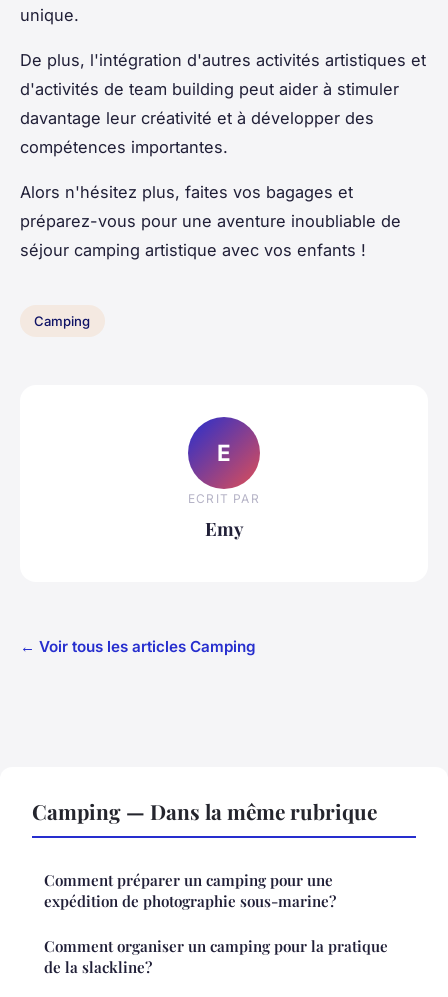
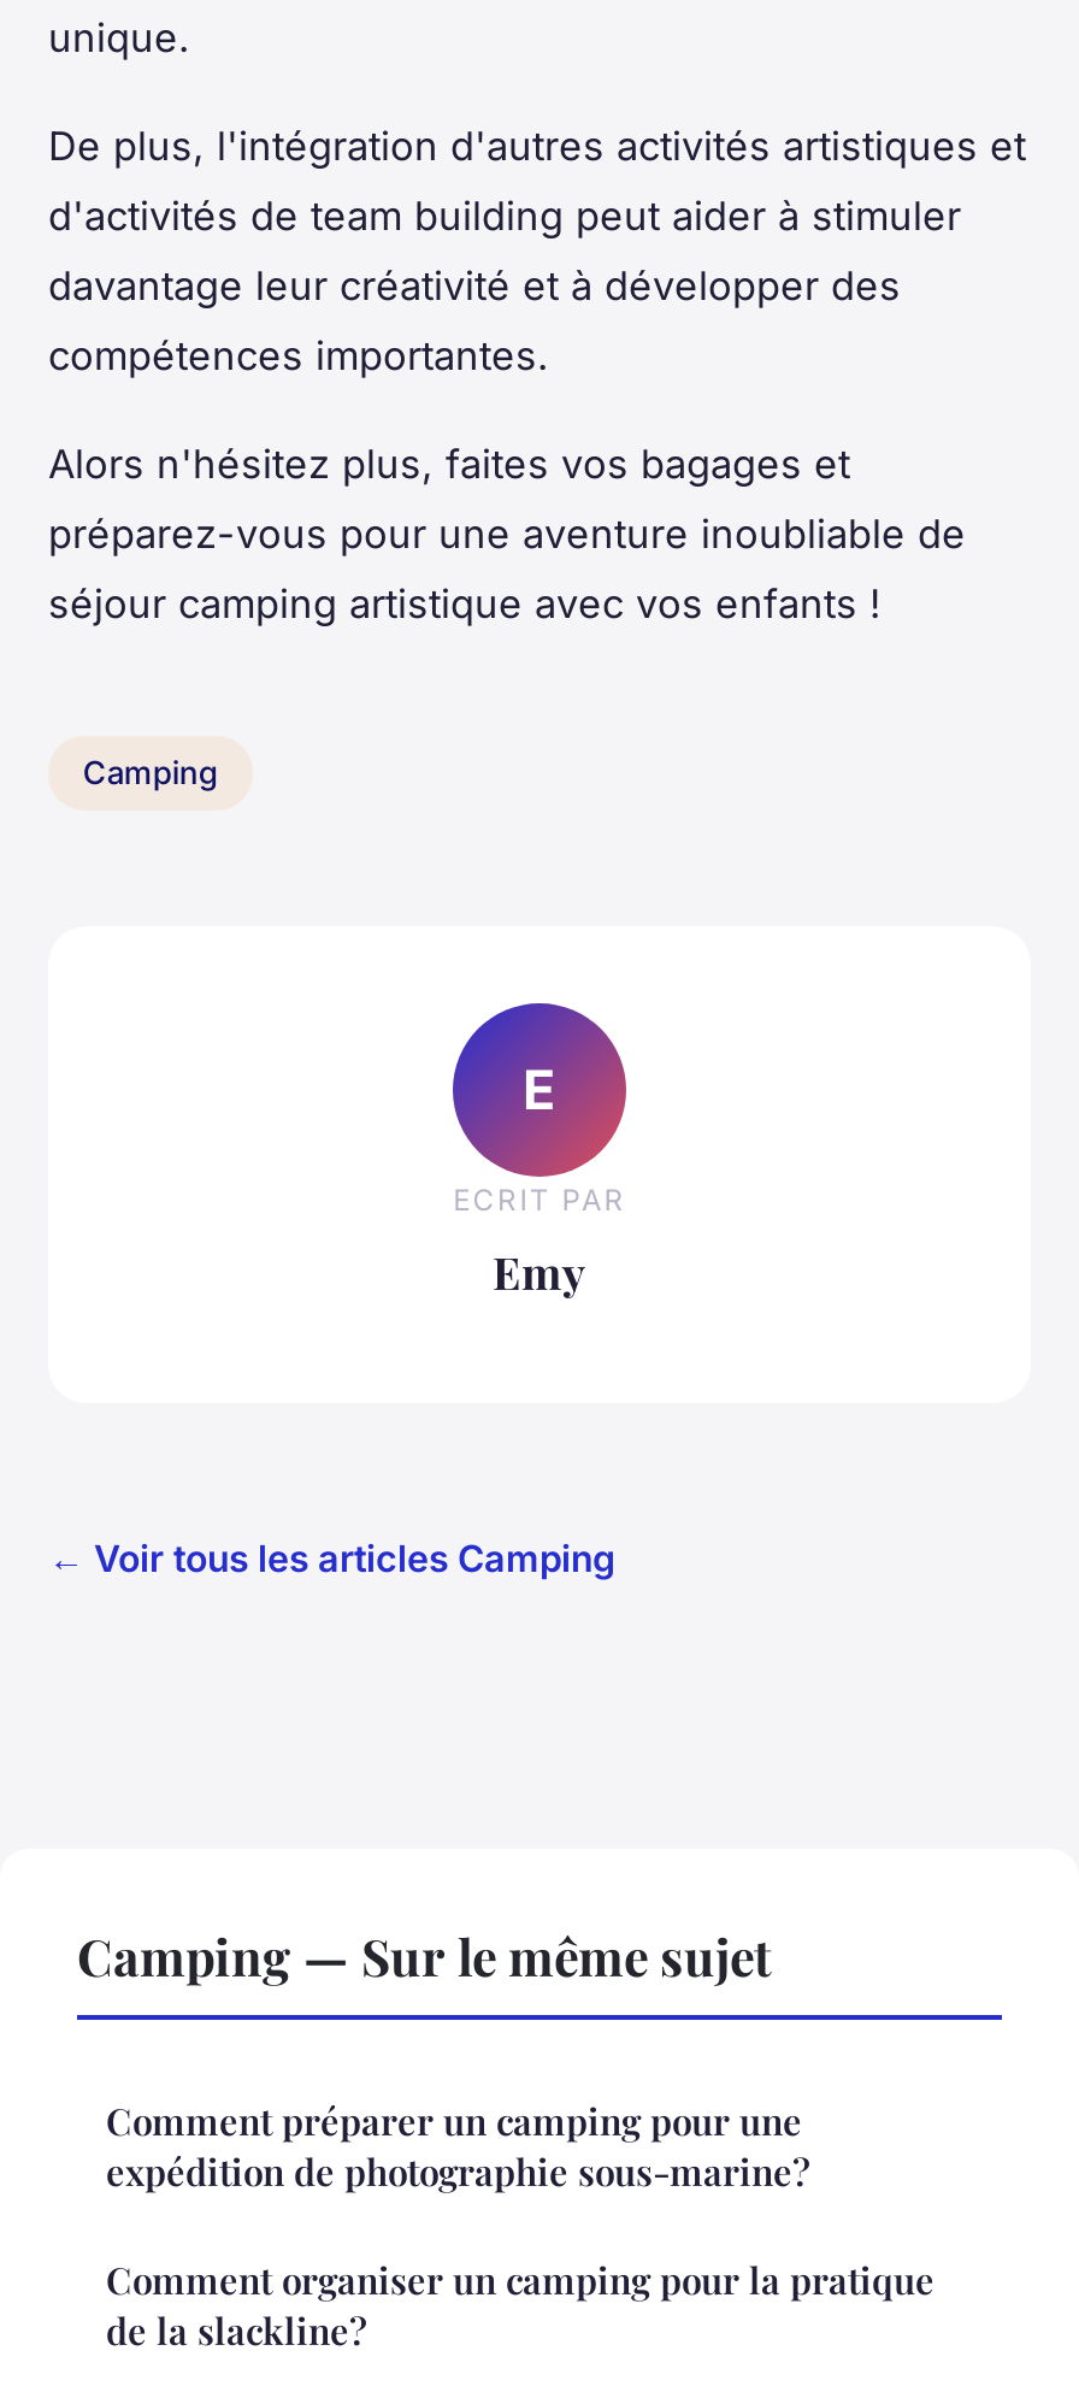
[32,797,377,825] Camping — Dans la même rubrique -> [77,1919,771,1987] Camping — Sur le même sujet

